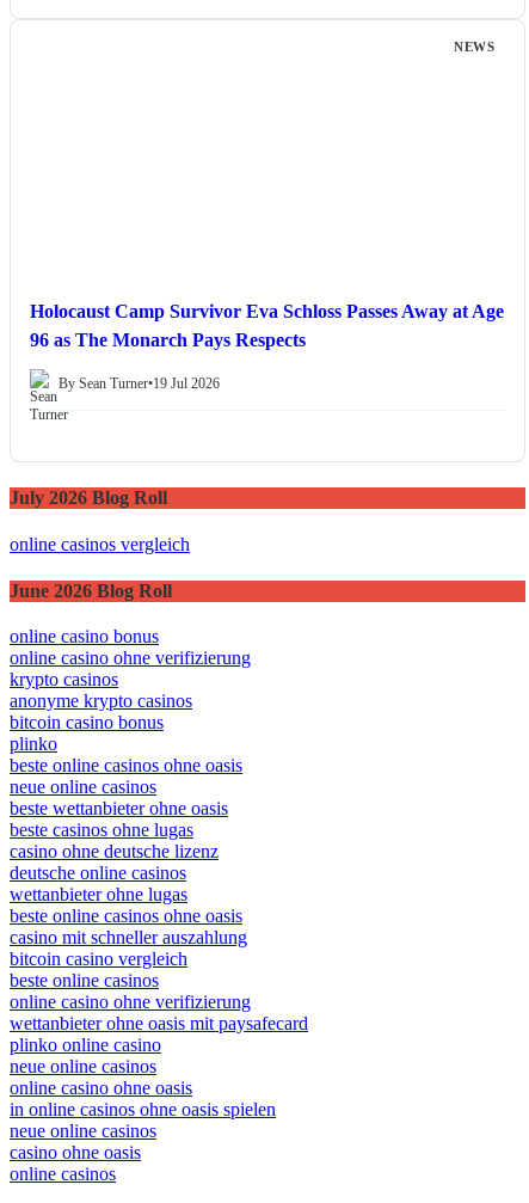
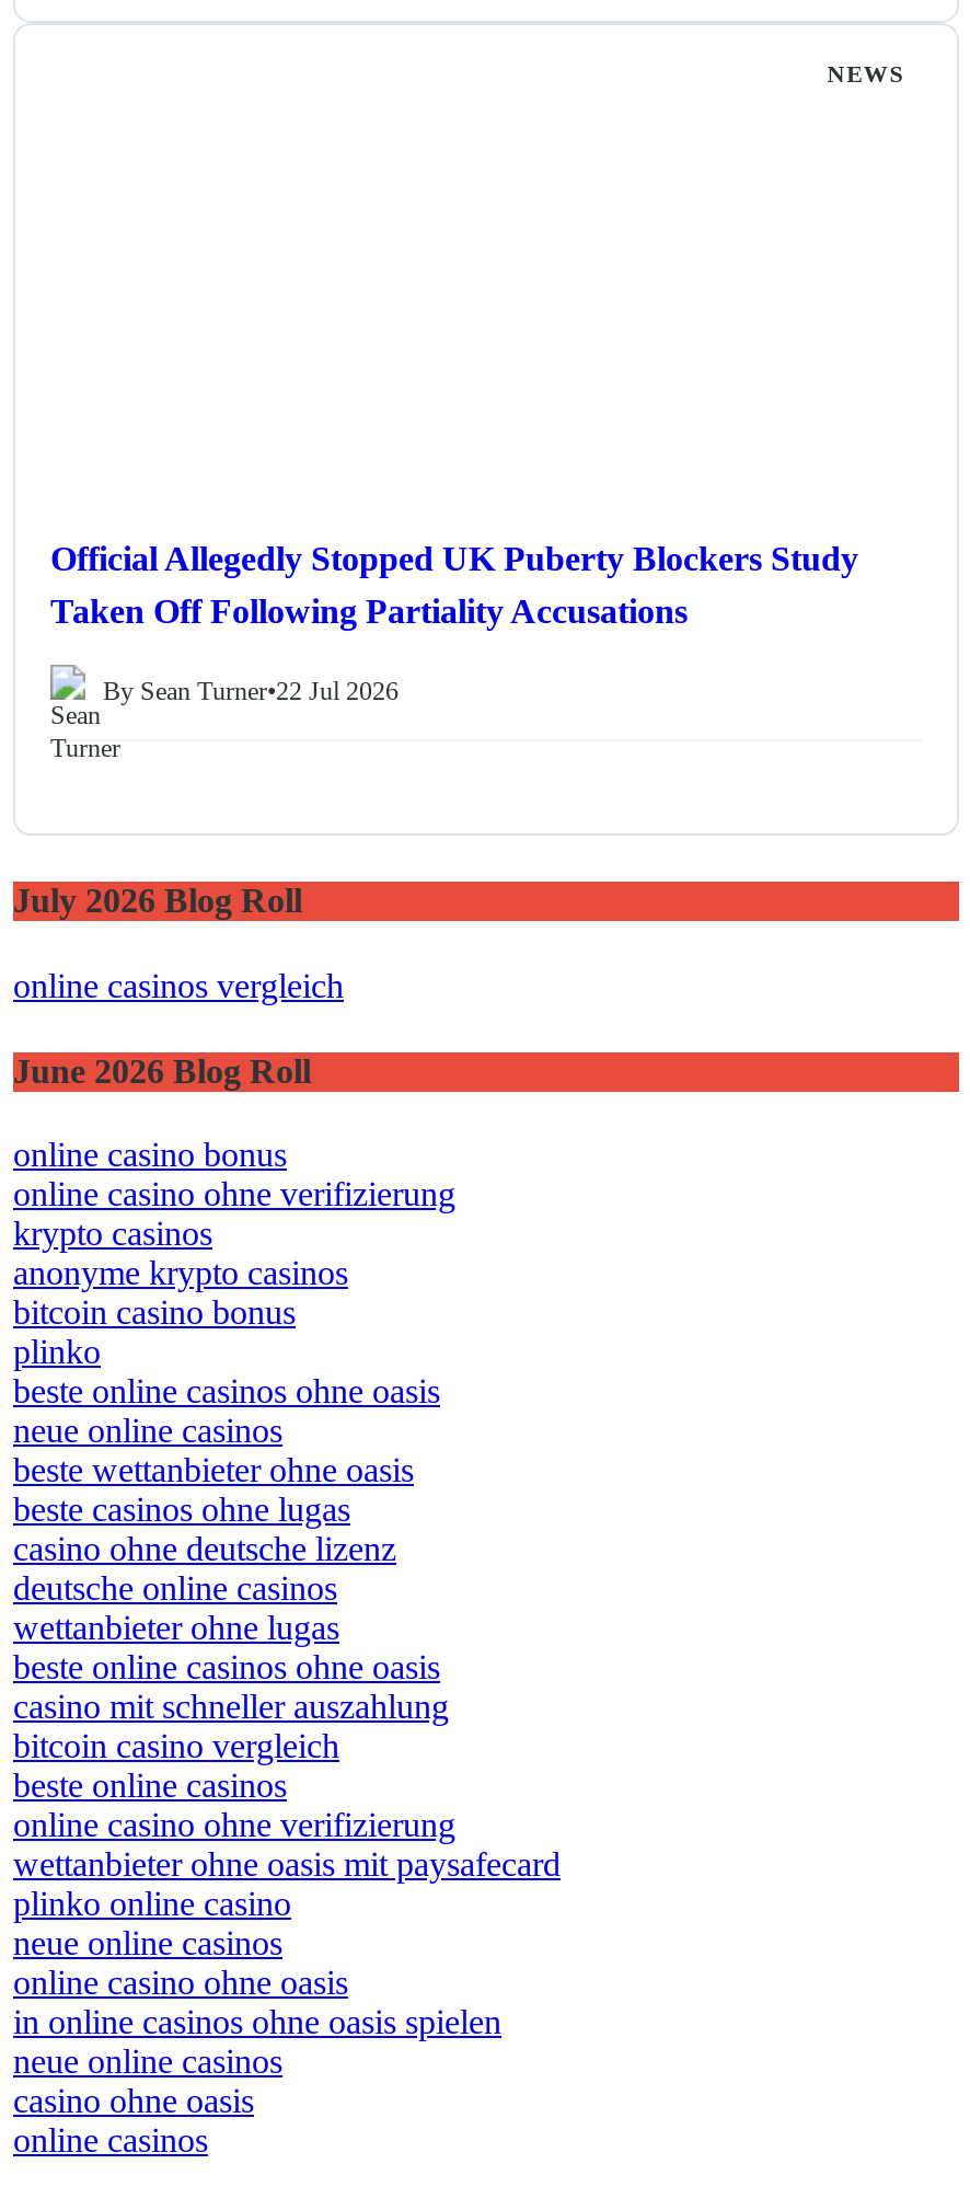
[30,301,504,350] Holocaust Camp Survivor Eva Schloss Passes Away at Age | 96 as The Monarch Pays Respects -> [50,540,858,630] Official Allegedly Stopped UK Puberty Blockers Study | Taken Off Following Partiality Accusations
[59,375,220,391] By Sean Turner•19 Jul 2026 -> [103,675,399,706] By Sean Turner•22 Jul 2026

